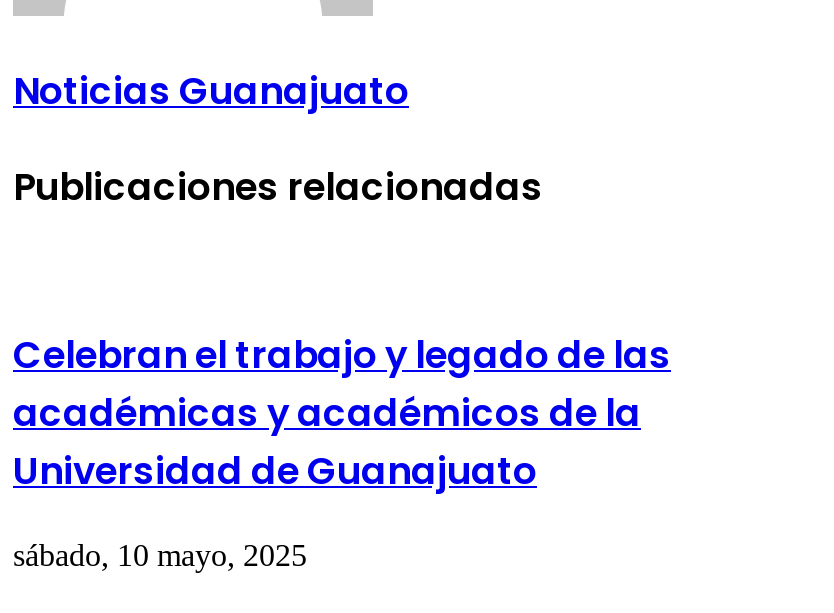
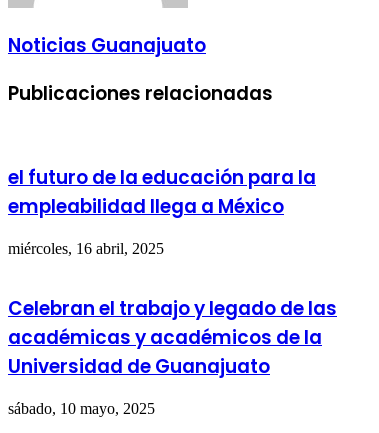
none -> [8,164,316,257] el futuro de la educación para la | empleabilidad llega a México | miércoles, 16 abril, 2025

